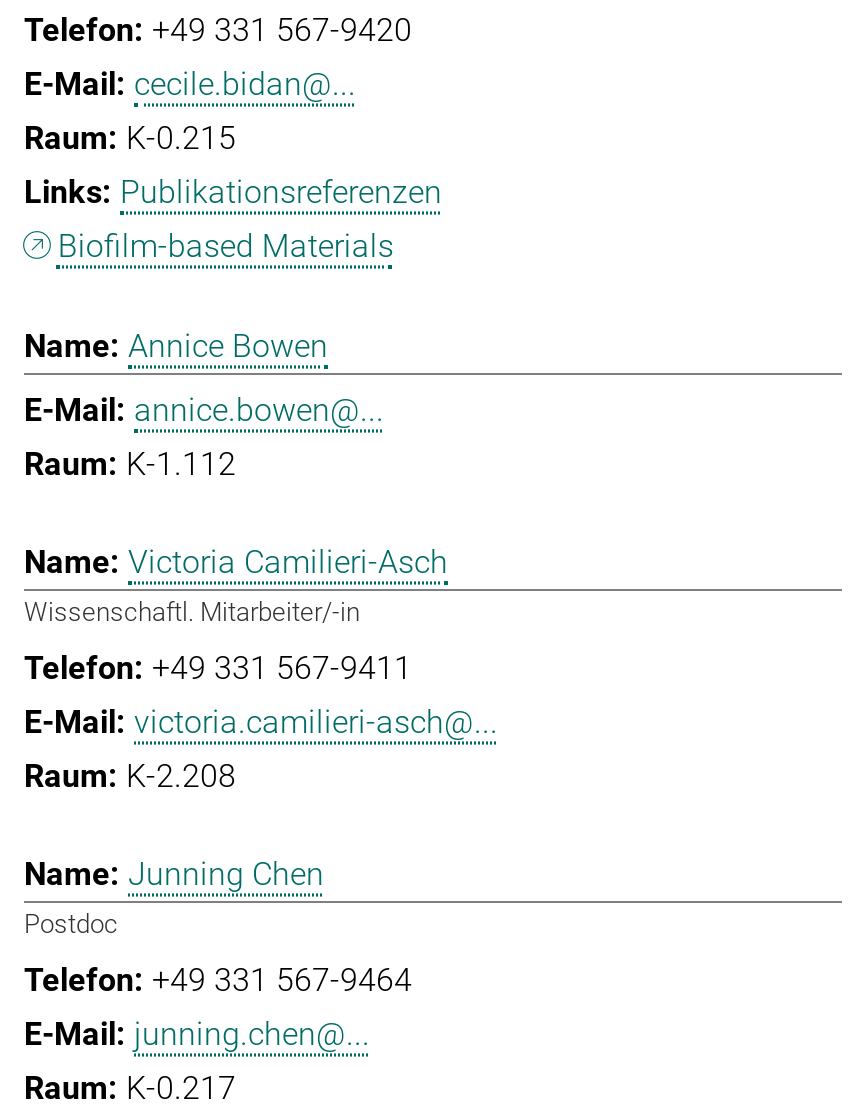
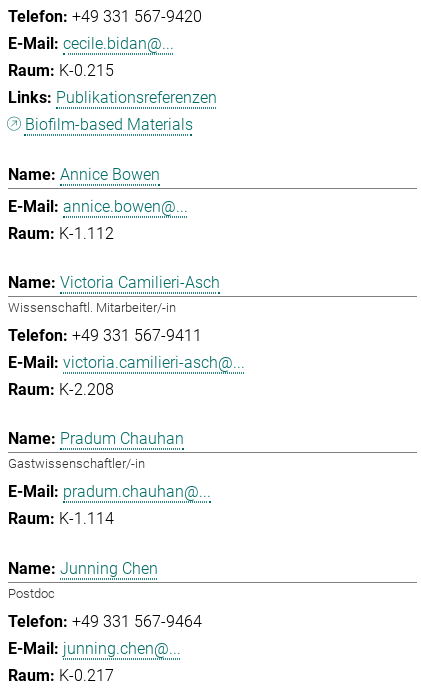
none -> [8,429,211,528] Pradum Chauhan | Gastwissenschaftler/-in | pradum.chauhan@... | K-1.114

